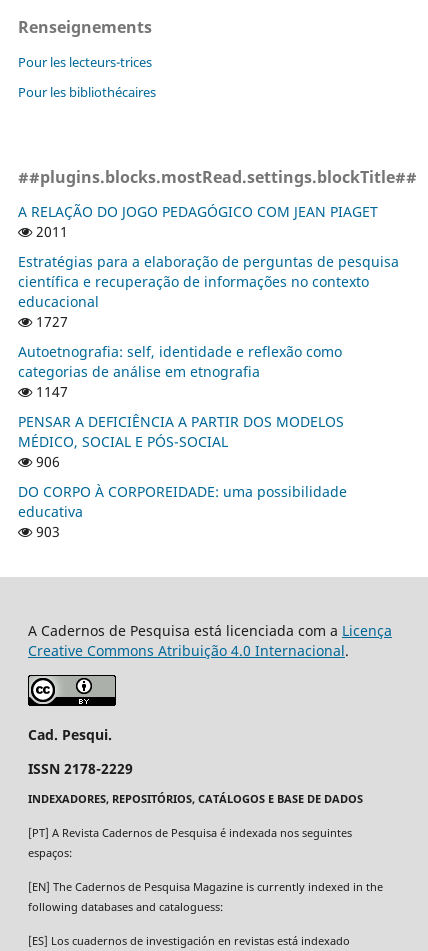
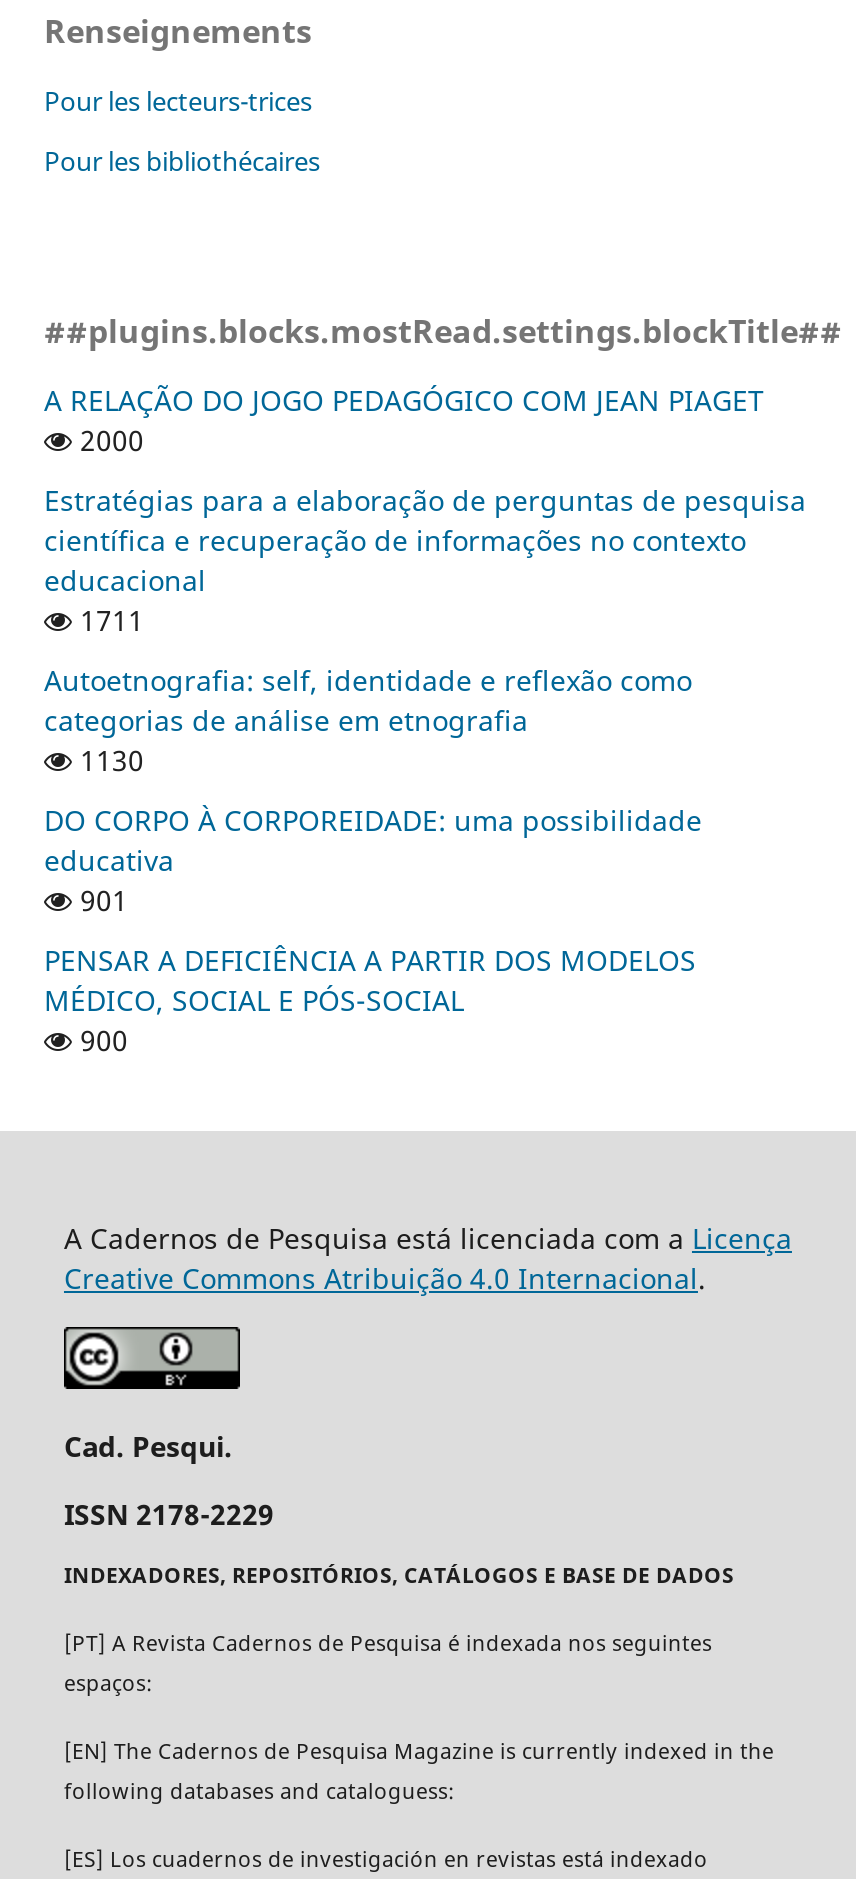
[32,222,68,241] 2011 -> [72,421,144,459] 2000
[32,312,68,331] 1727 -> [72,601,144,639] 1711
[32,382,68,401] 1147 -> [72,741,144,919] 1130 | 901
moved [18,412,344,451] -> [44,941,696,1019]: PENSAR A DEFICIÊNCIA A PARTIR DOS MODELOS | MÉDICO, SOCIAL E PÓS-SOCIAL
[32,452,60,541] 906 | 903 -> [72,1021,128,1059] 900
moved [18,482,347,521] -> [44,801,702,879]: DO CORPO À CORPOREIDADE: uma possibilidade | educativa

